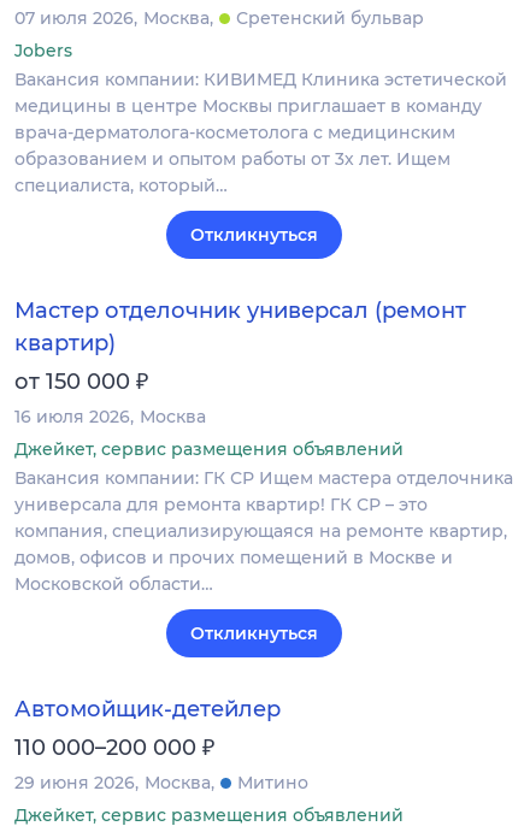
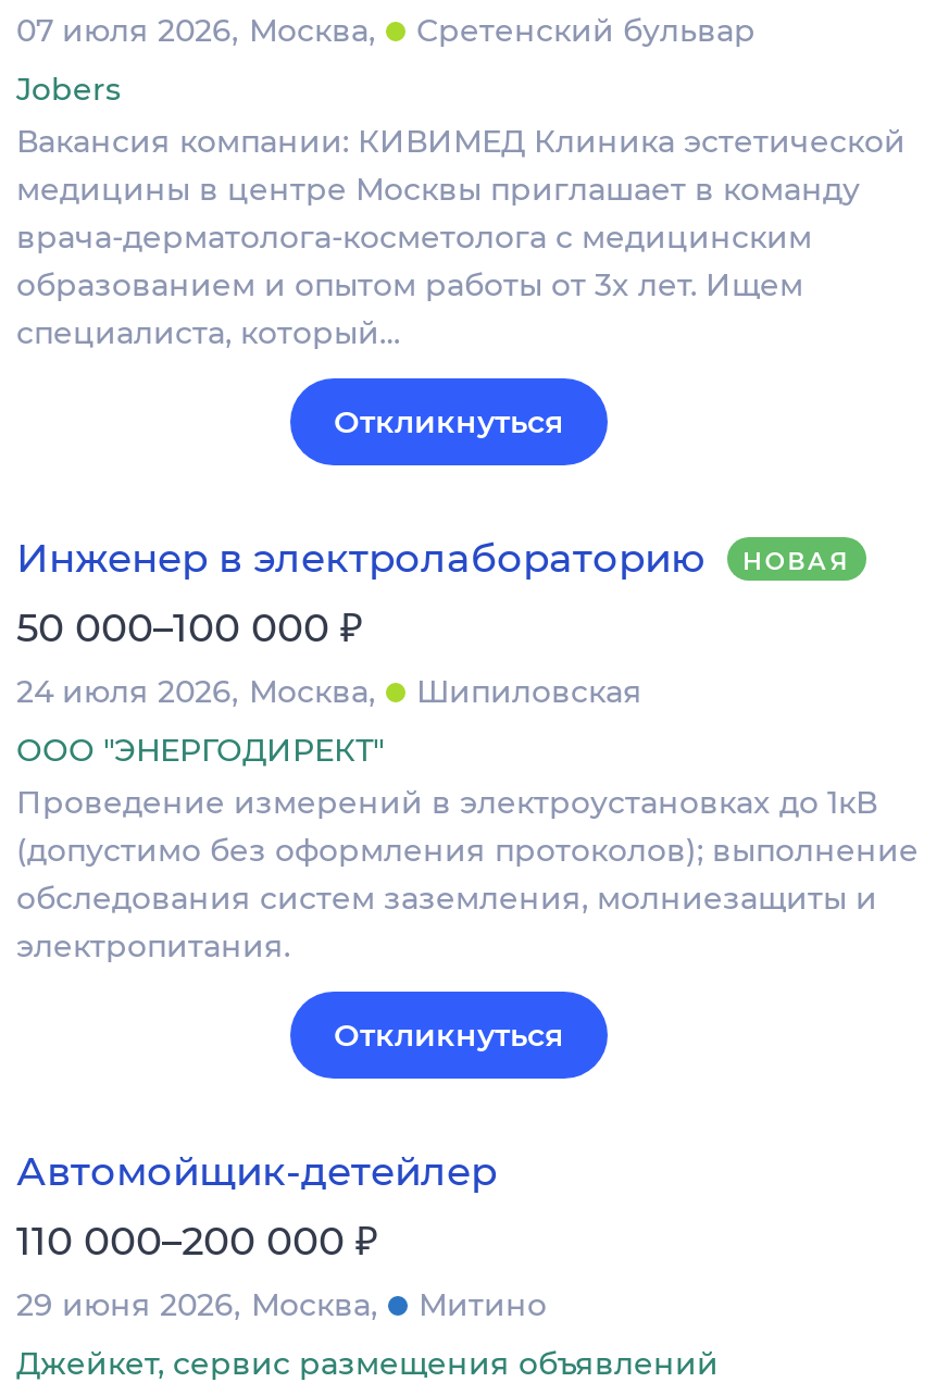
[14,298,466,427] Мастер отделочник универсал (ремонт | квартир) | от 150 000 ₽ | 16 июля 2026 Москва -> [16,535,850,711] Инженер в электролабораторию | НОВАЯ | 50 000–100 000 ₽ | 24 июля 2026 Москва | Шипиловская
[14,438,513,594] Джейкет, сервис размещения объявлений | Вакансия компании: ГК СР Ищем мастера отделочника | универсала для ремонта квартир! ГК СР – это | компания, специализирующаяся на ремонте квартир, | домов, офисов и прочих помещений в Москве и | Московской области… -> [16,731,919,966] ООО "ЭНЕРГОДИРЕКТ" | Проведение измерений в электроустановках до 1кВ | (допустимо без оформления протоколов); выполнение | обследования систем заземления, молниезащиты и | электропитания.

